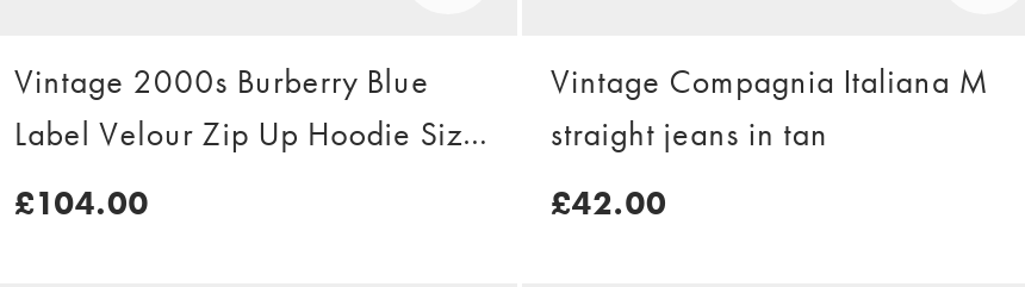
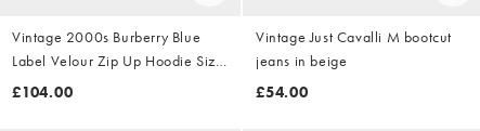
[551,58,989,154] Vintage Compagnia Italiana M | straight jeans in tan -> [256,27,452,70] Vintage Just Cavalli M bootcut | jeans in beige
[551,180,667,223] £42.00 -> [256,82,309,101] £54.00

